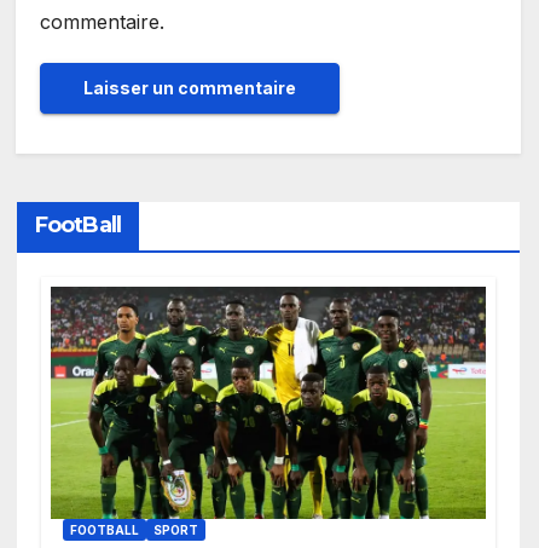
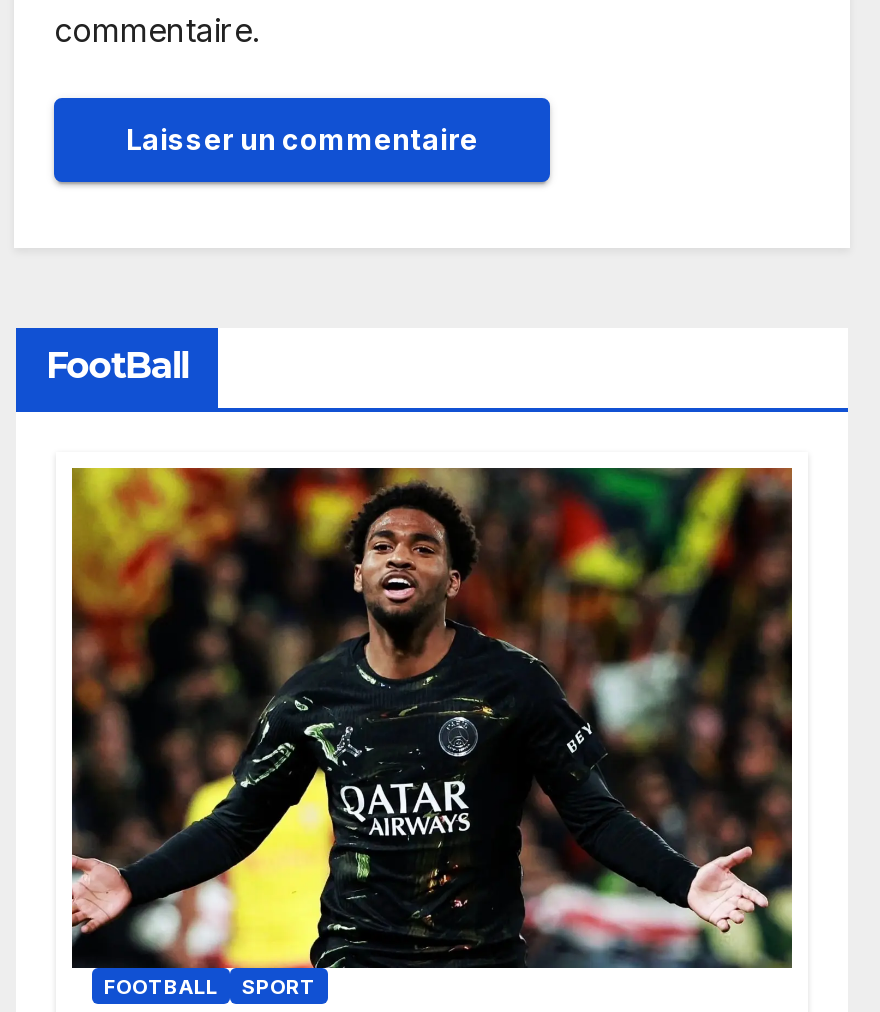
[50,285,487,520] [image] -> [70,466,794,970] [image]

